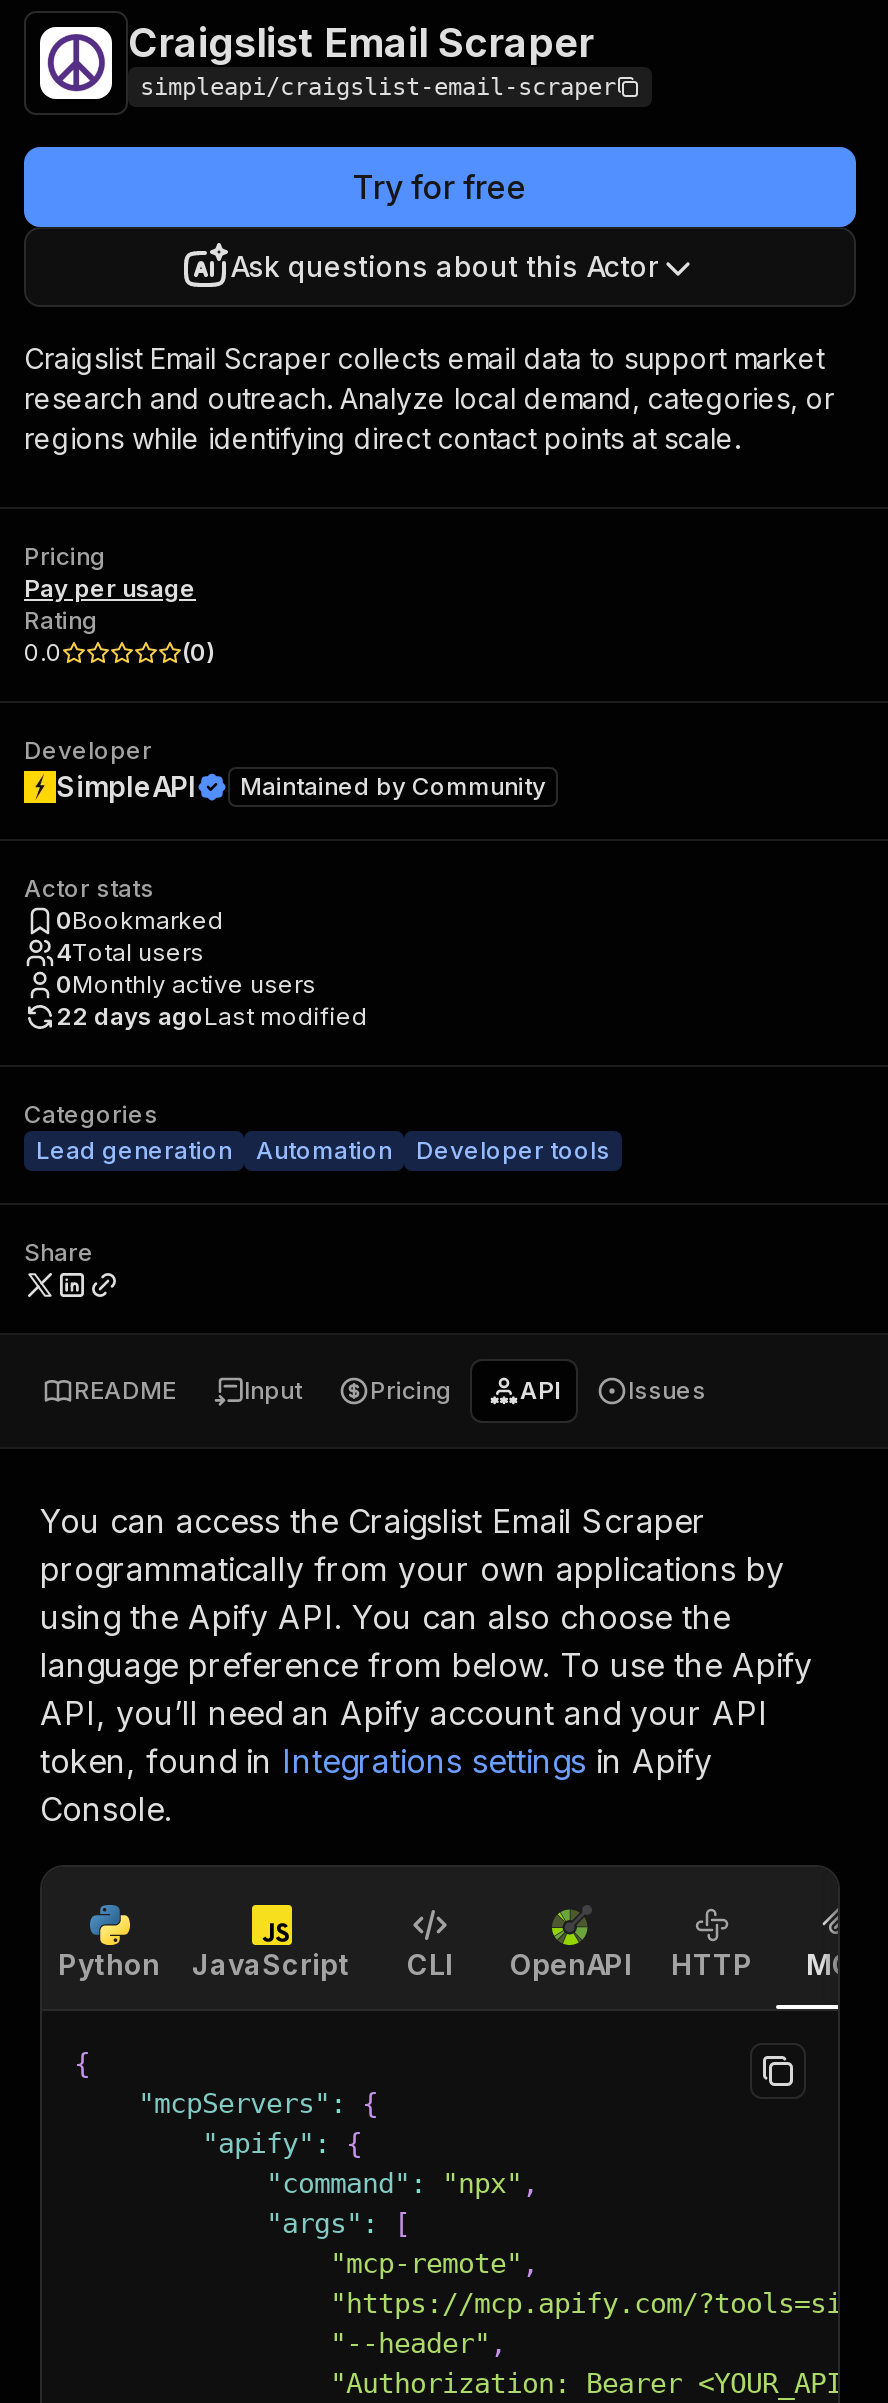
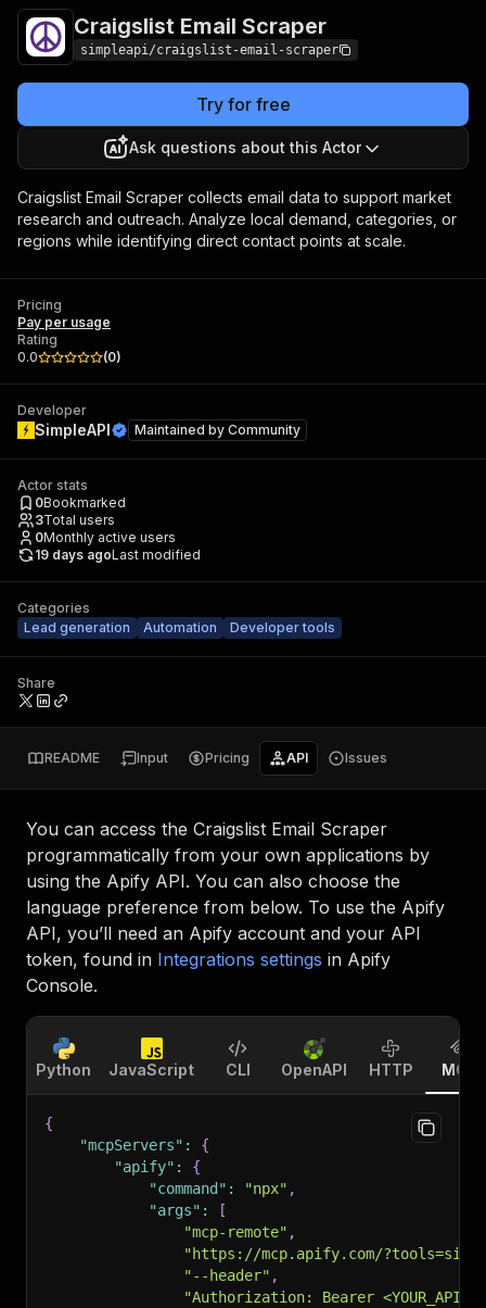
[56,937,204,967] 4Total users -> [35,512,115,528] 3Total users
[56,1001,368,1031] 22 days agoLast modified -> [35,546,201,563] 19 days agoLast modified

